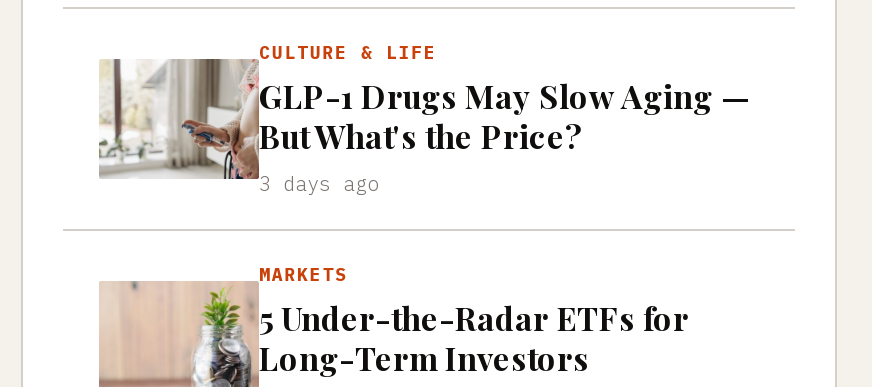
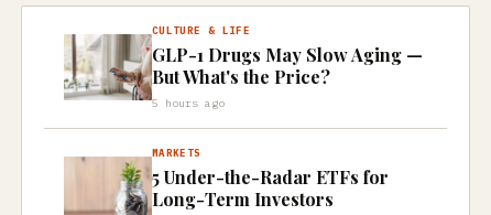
[259,171,379,197] 3 days ago -> [152,96,225,110] 5 hours ago

